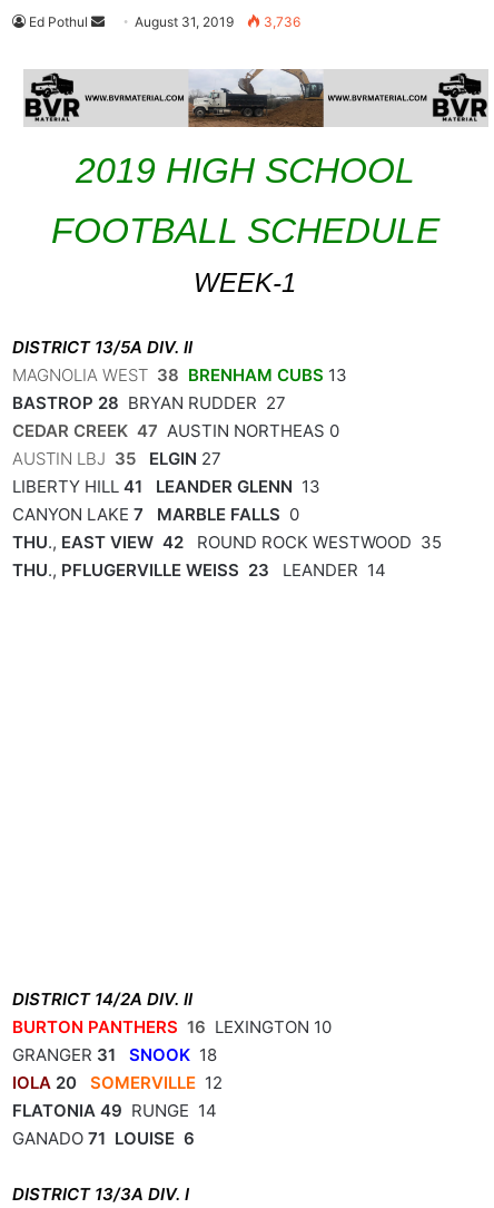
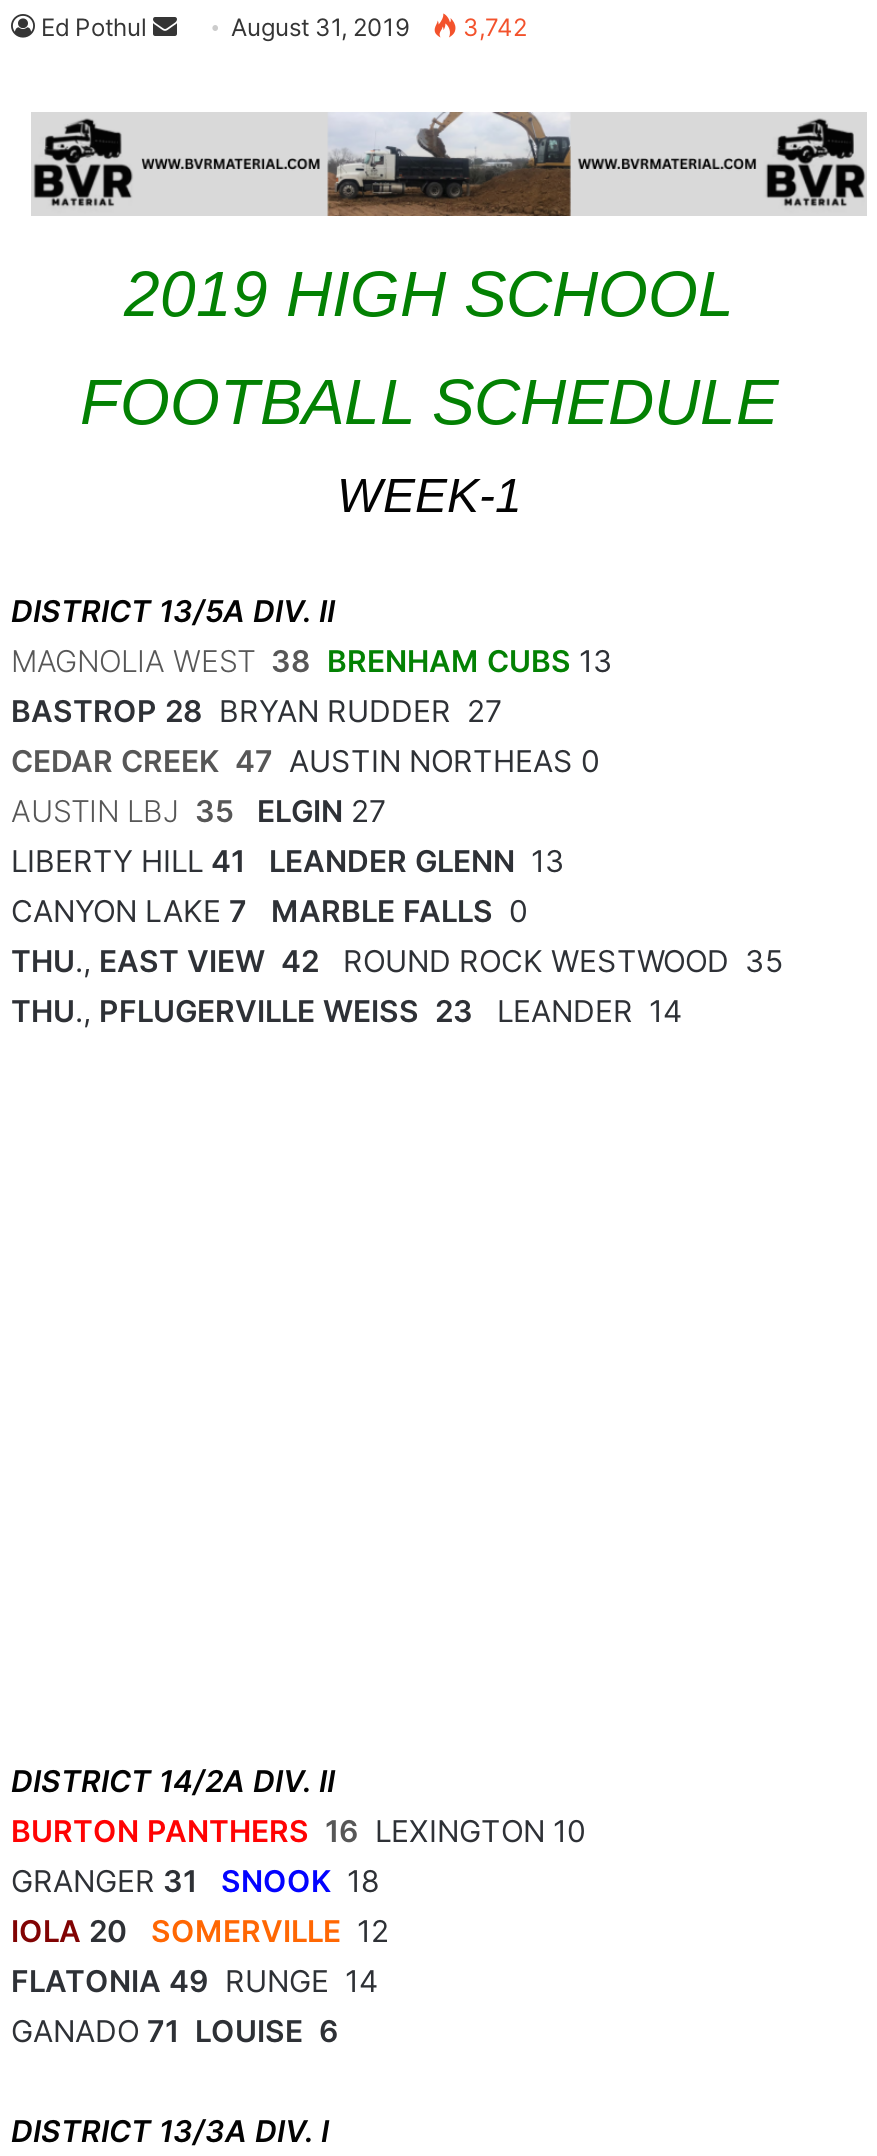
[260,13,300,30] 3,736 -> [457,12,527,42] 3,742

